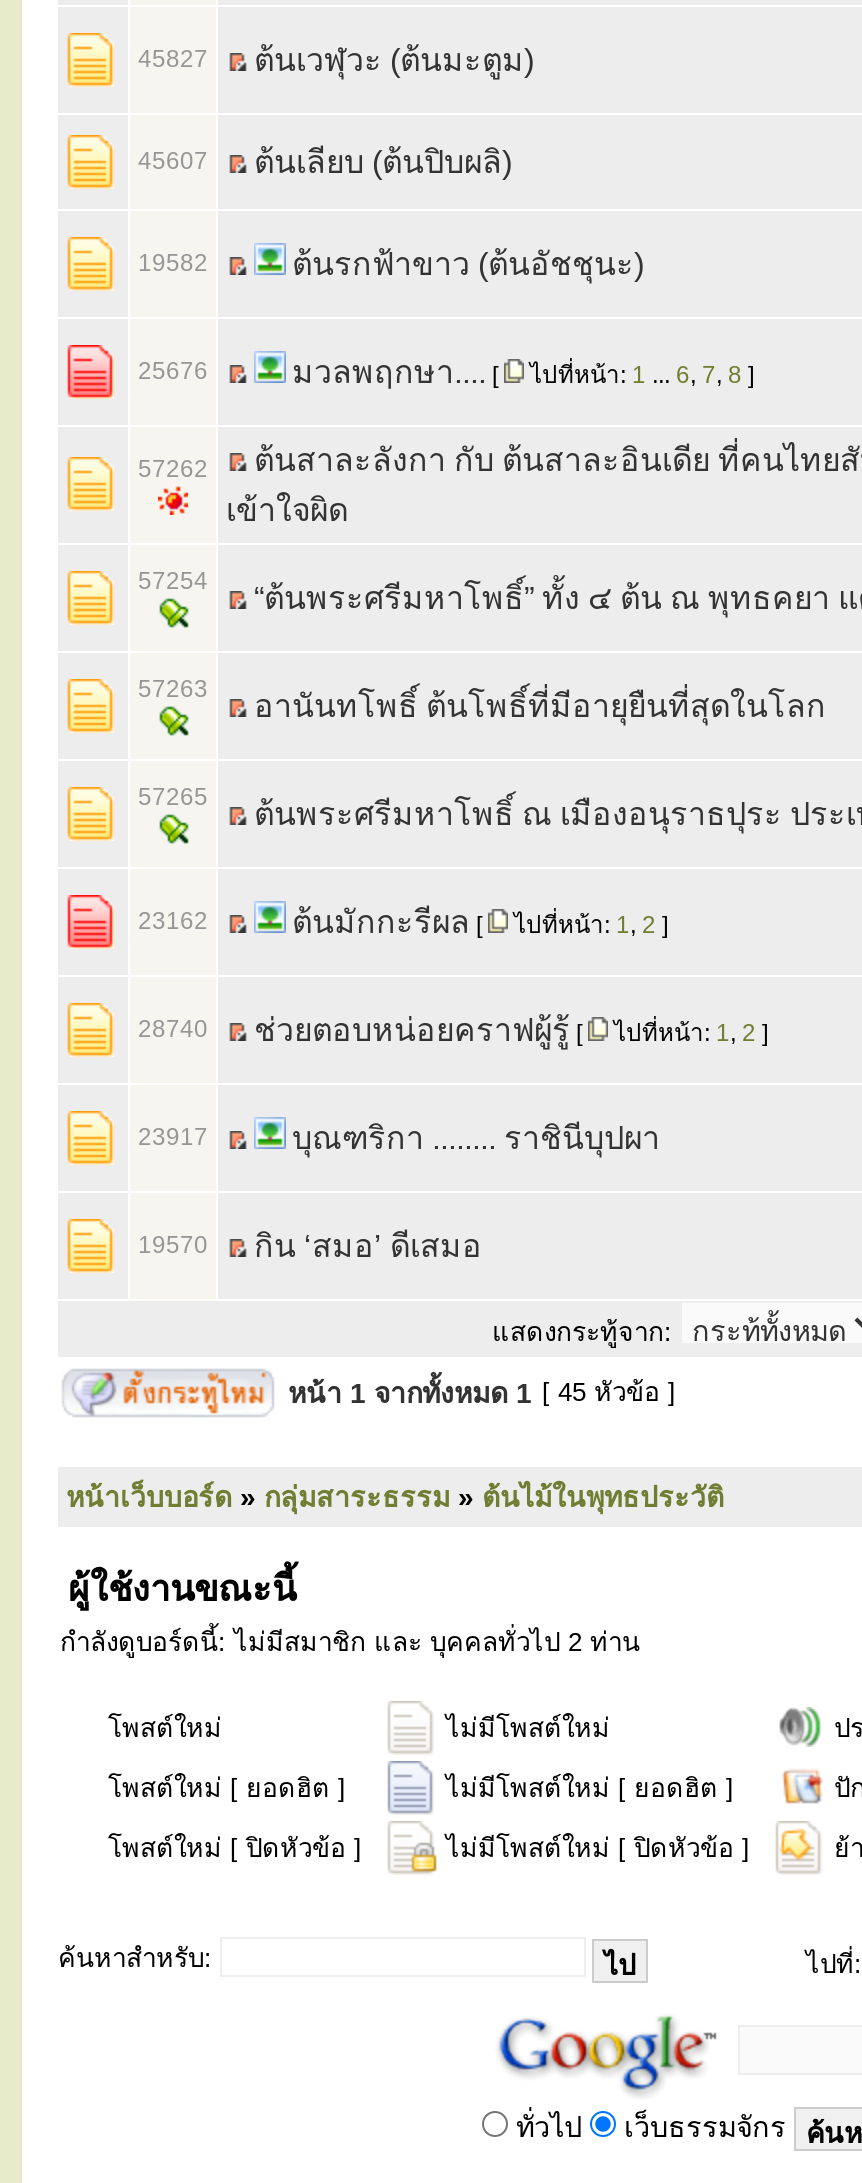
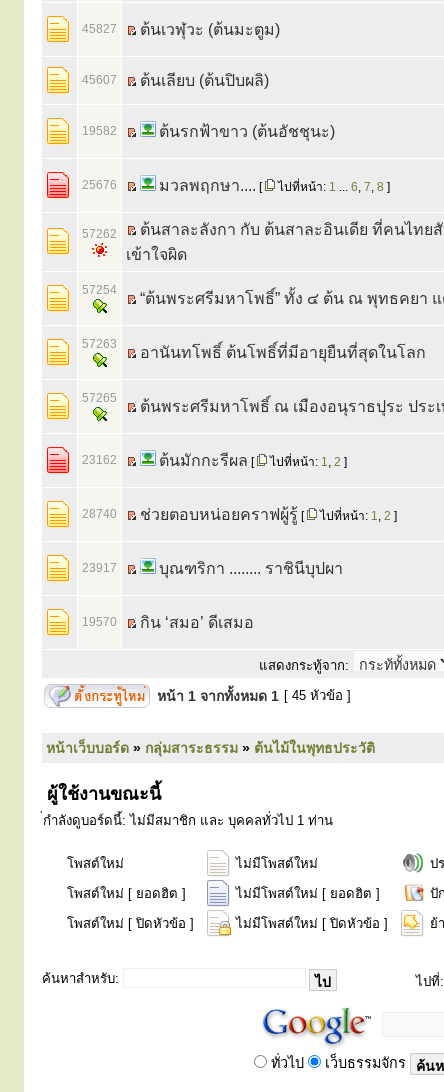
[60,1627,640,1657] กำลังดูบอร์ดนี้: ไม่มีสมาชิก และ บุคคลทั่วไป 2 ท่าน -> [43,813,333,828] ่กำลังดูบอร์ดนี้: ไม่มีสมาชิก และ บุคคลทั่วไป 1 ท่าน

